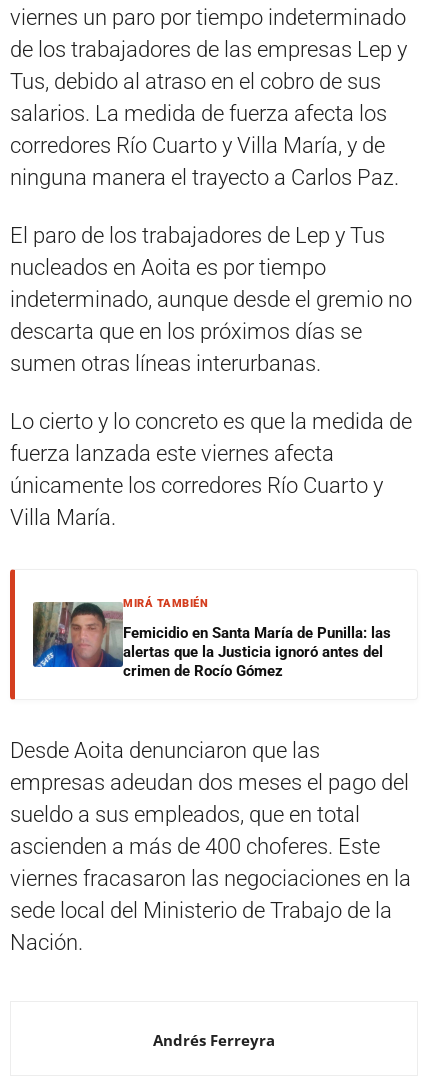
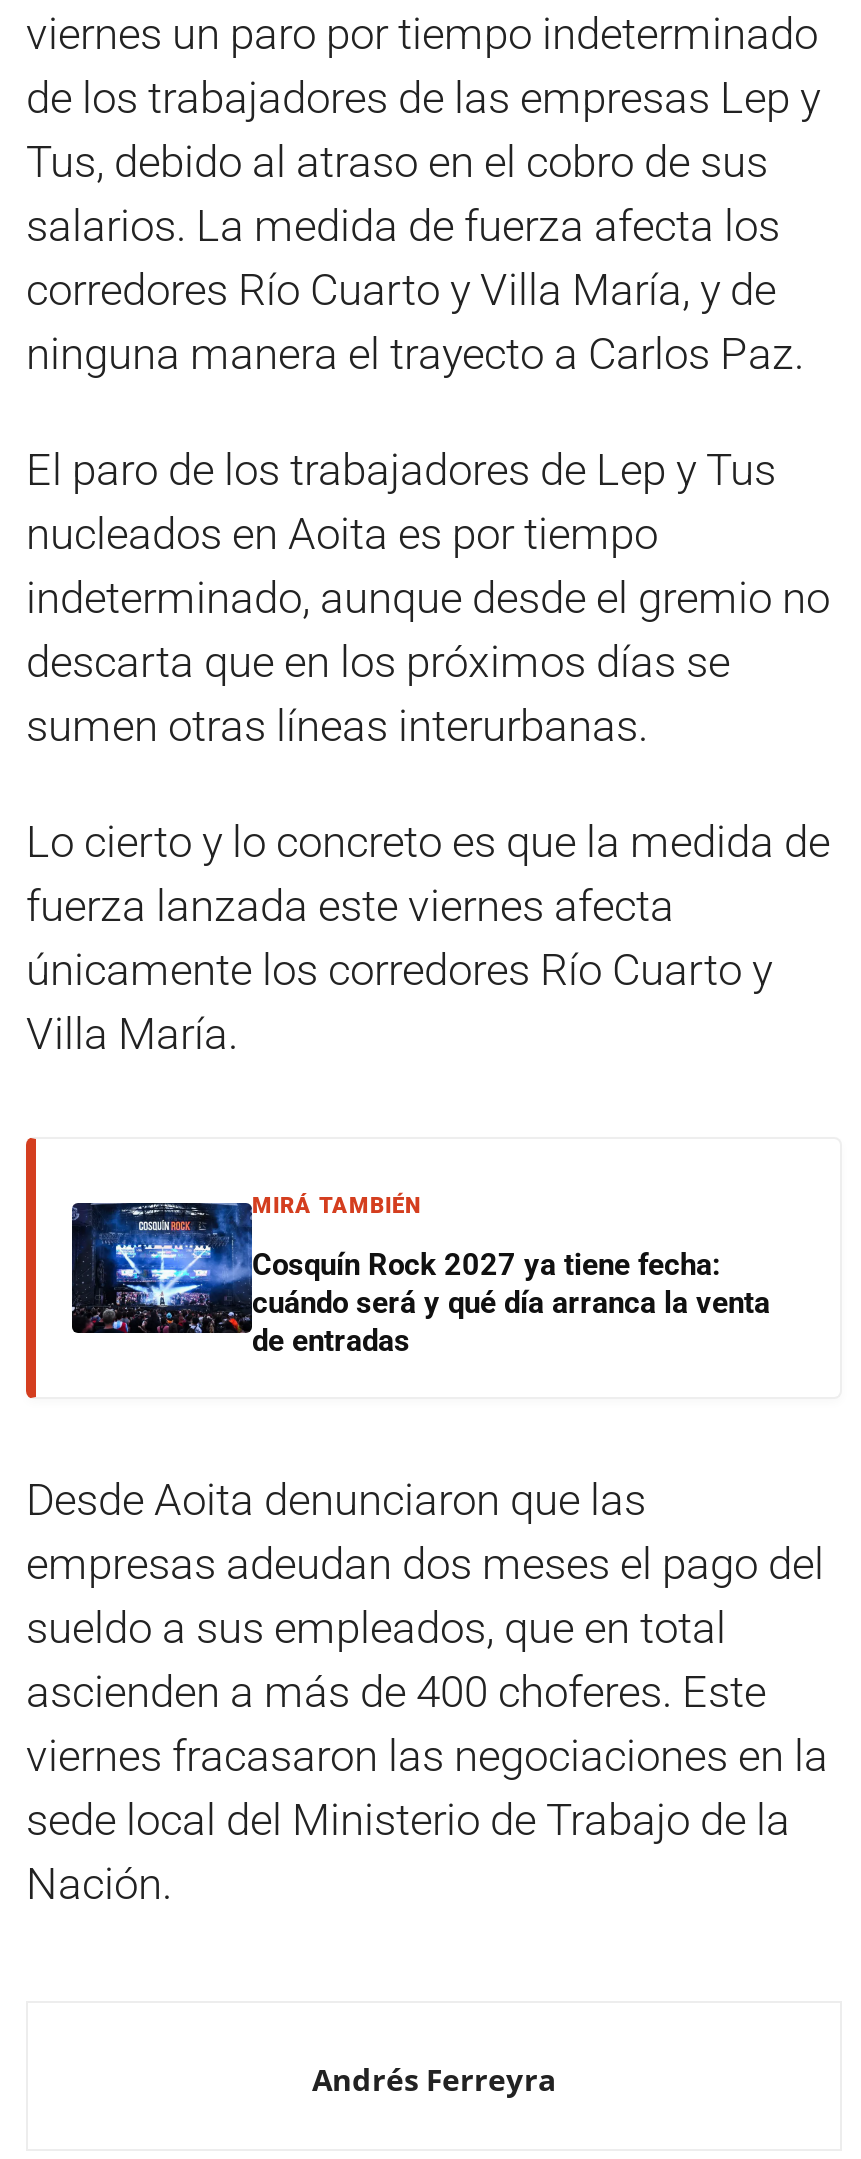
[32,601,391,680] [image] | Femicidio en Santa María de Punilla: las | alertas que la Justicia ignoró antes del | crimen de Rocío Gómez -> [70,1201,770,1358] [image] | Cosquín Rock 2027 ya tiene fecha: | cuándo será y qué día arranca la venta | de entradas

